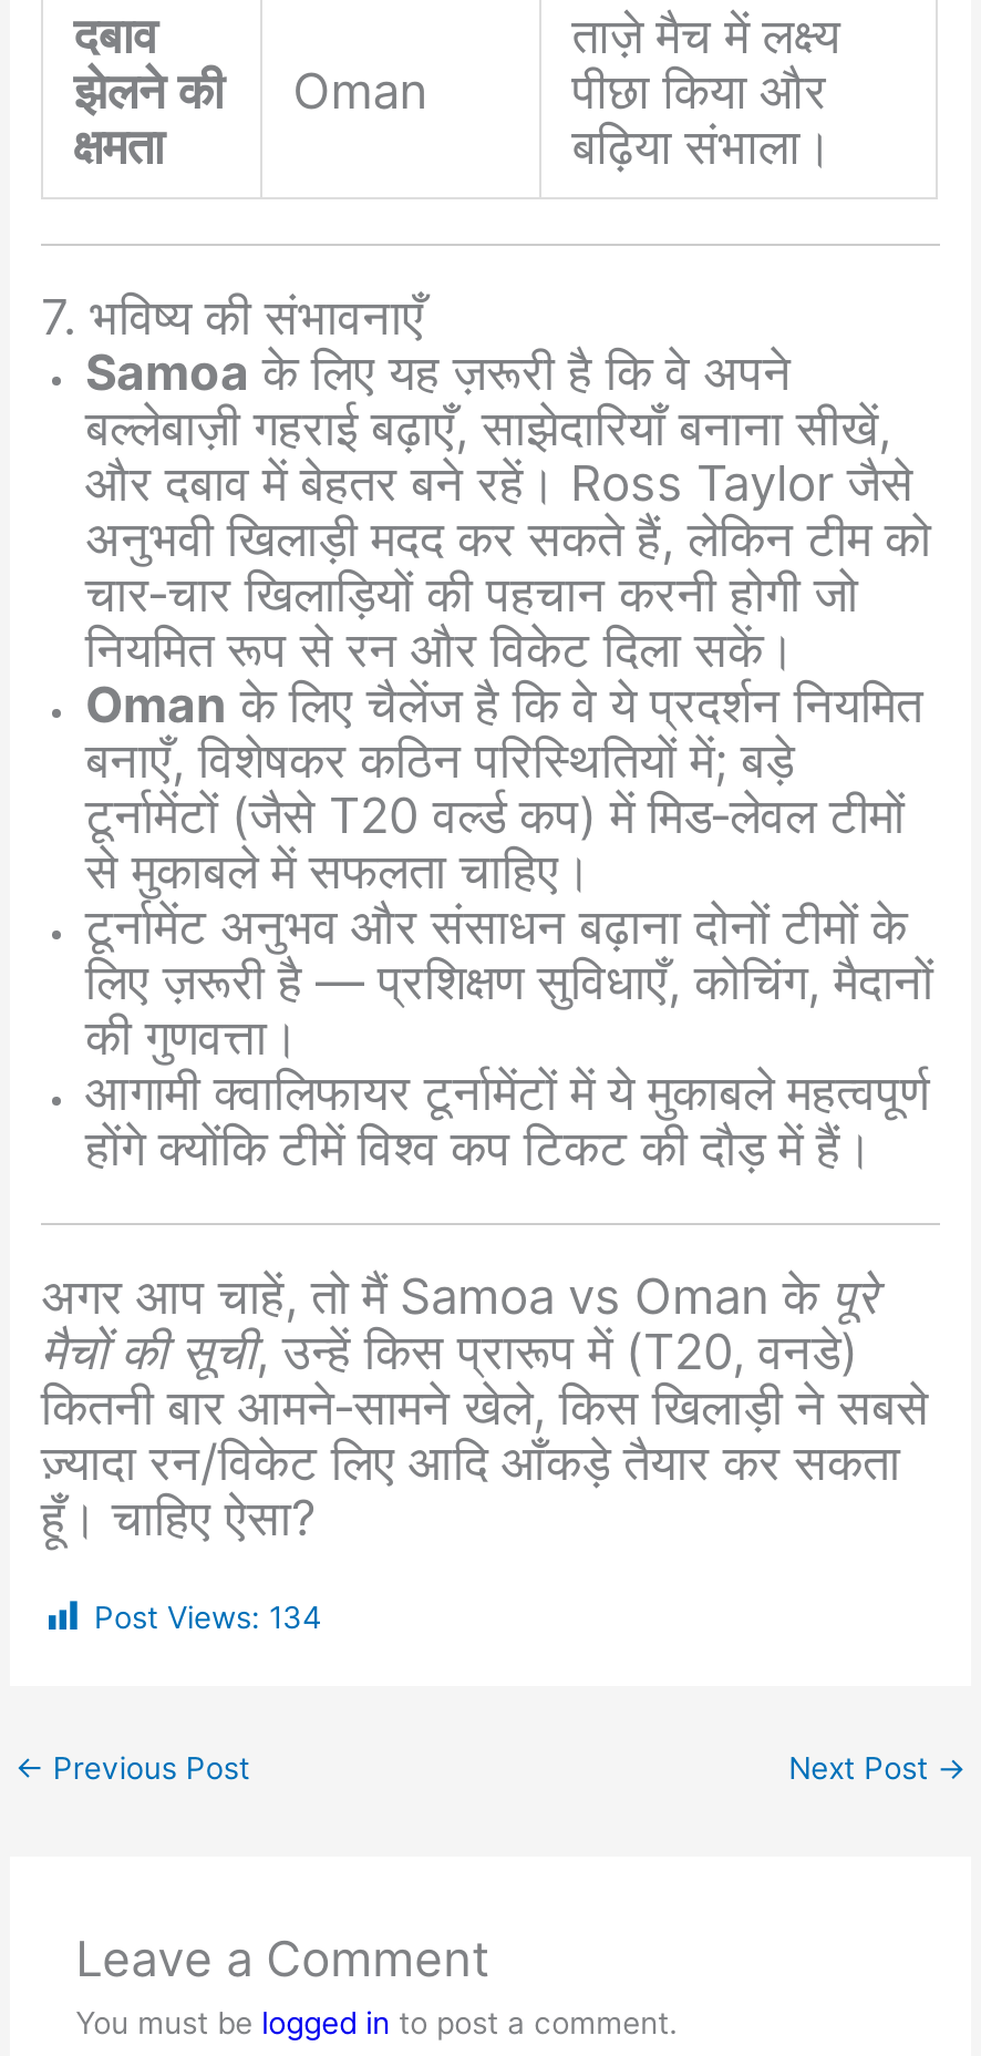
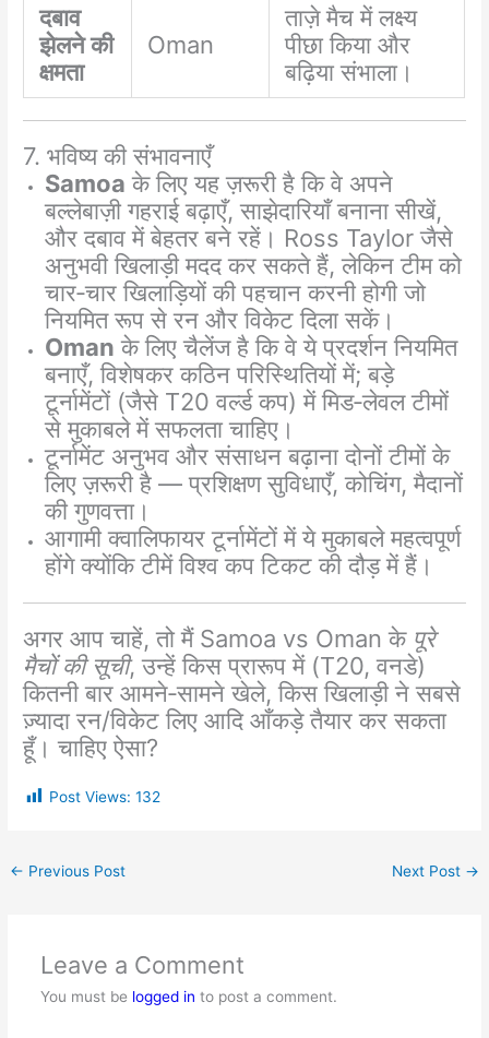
[94,1599,322,1634] Post Views: 134 -> [49,788,160,805] Post Views: 132

